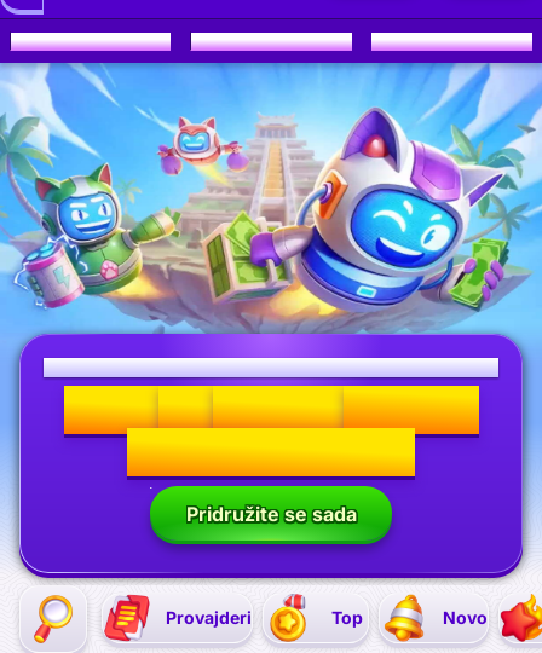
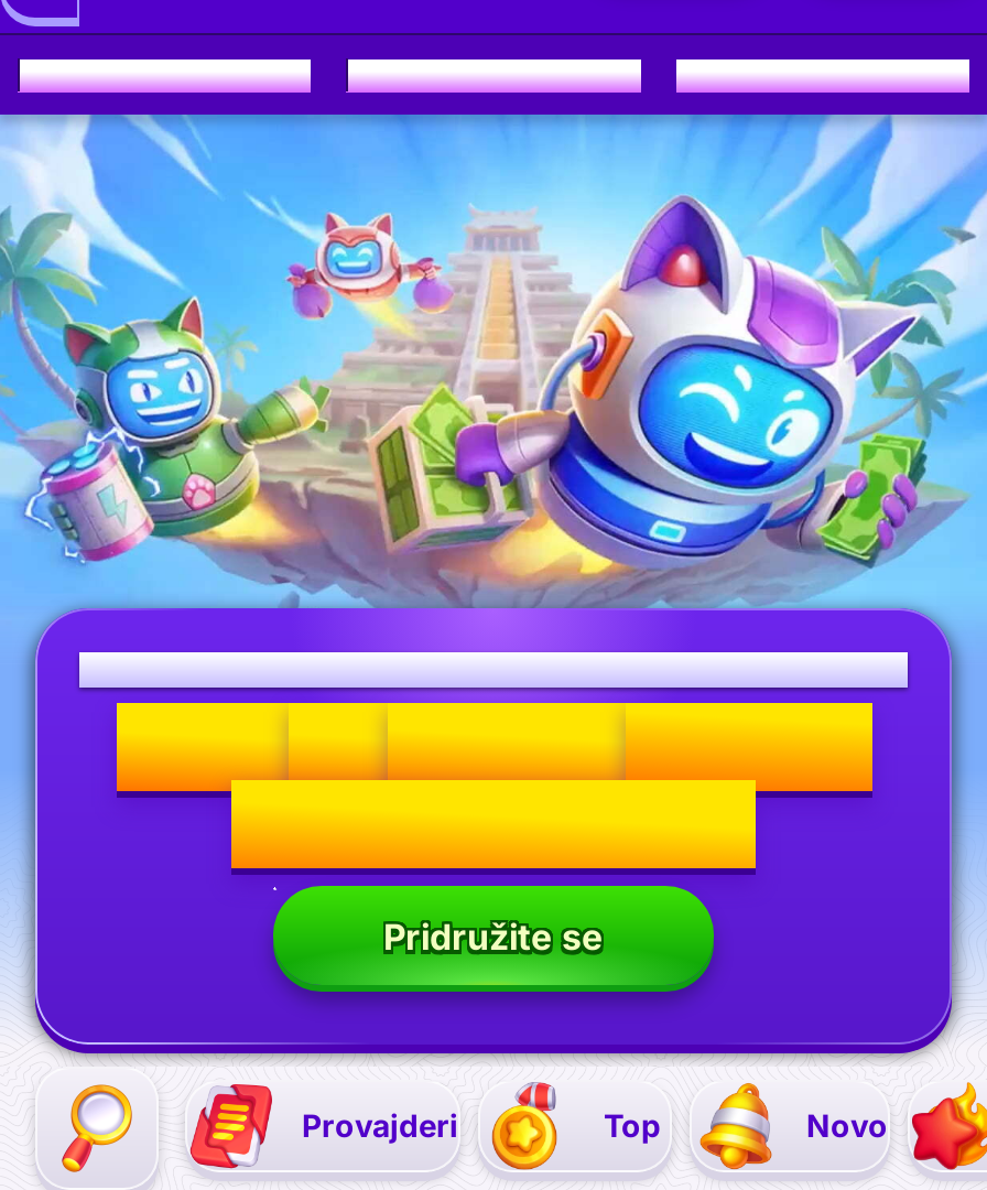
[186,501,356,526] Pridružite se sada -> [383,914,604,958] Pridružite se

